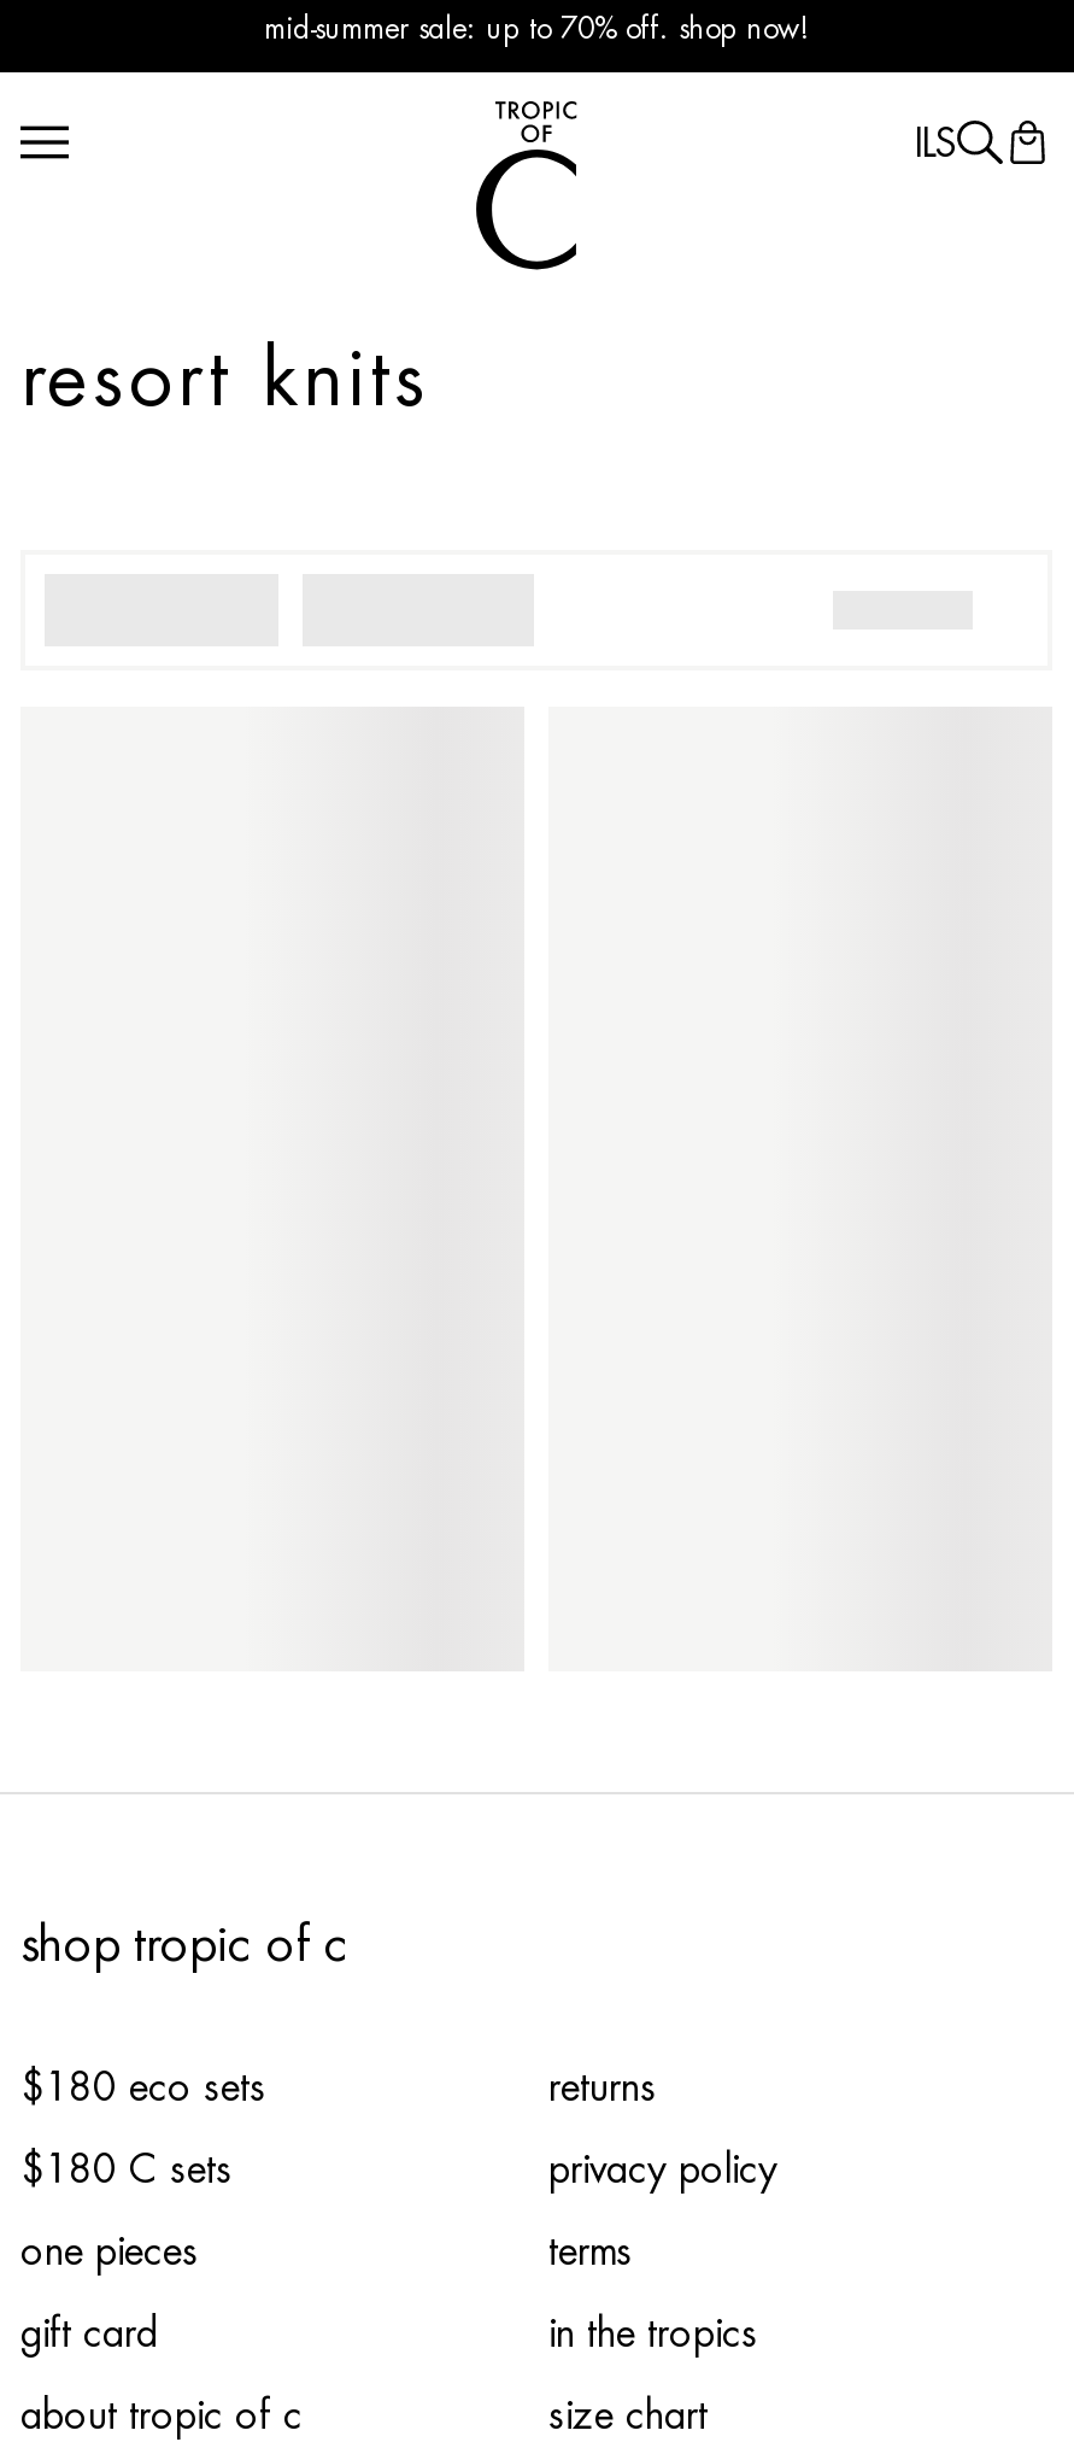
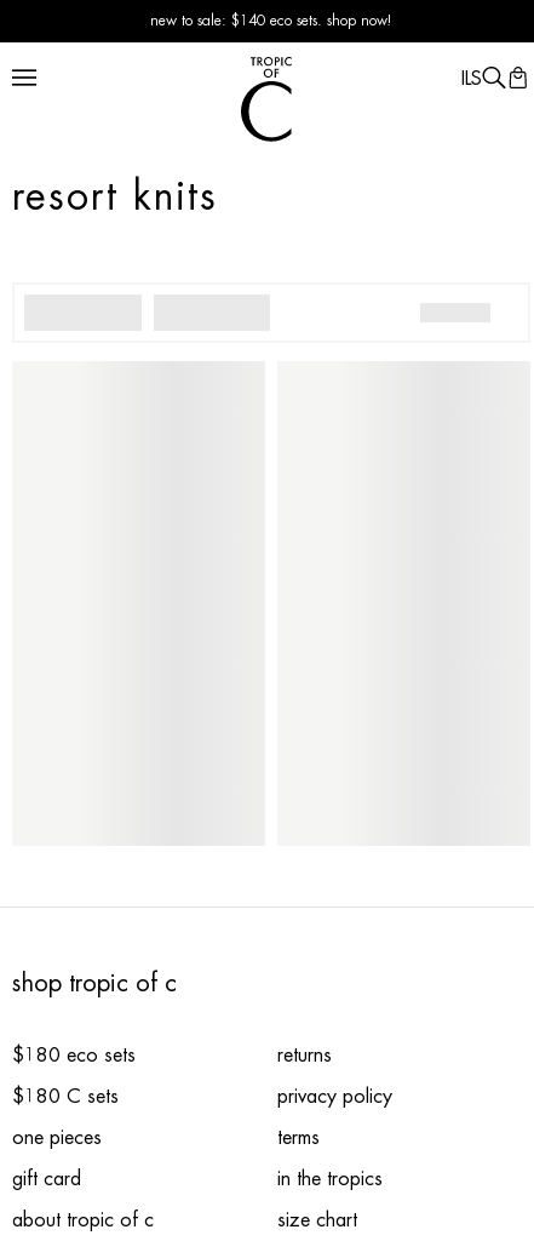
[264,14,809,43] mid-summer sale: up to 70% off. shop now! -> [150,13,392,28] new to sale: $140 eco sets. shop now!

